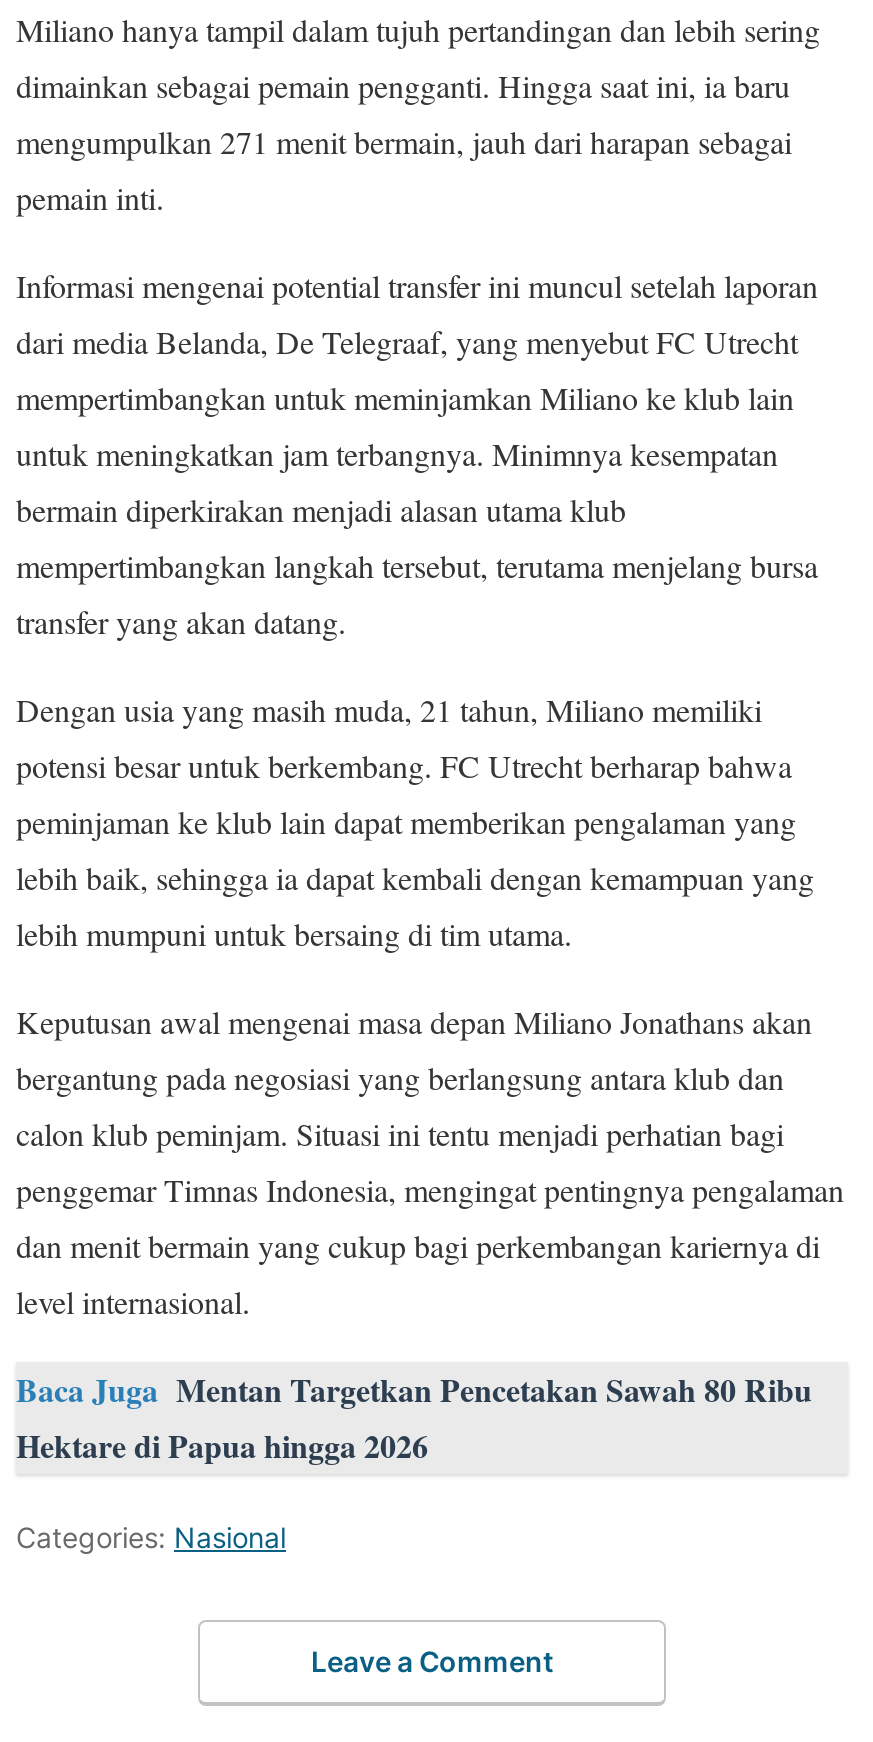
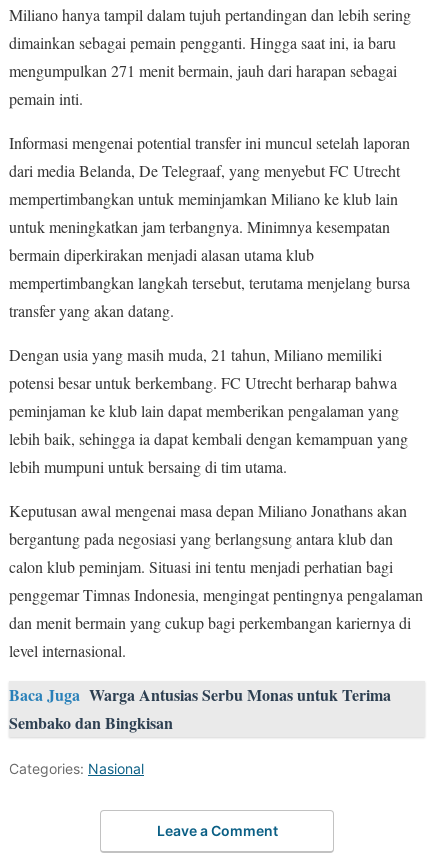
[16,1366,812,1468] Baca Juga Mentan Targetkan Pencetakan Sawah 80 Ribu | Hektare di Papua hingga 2026 -> [9,683,391,734] Baca Juga Warga Antusias Serbu Monas untuk Terima | Sembako dan Bingkisan

